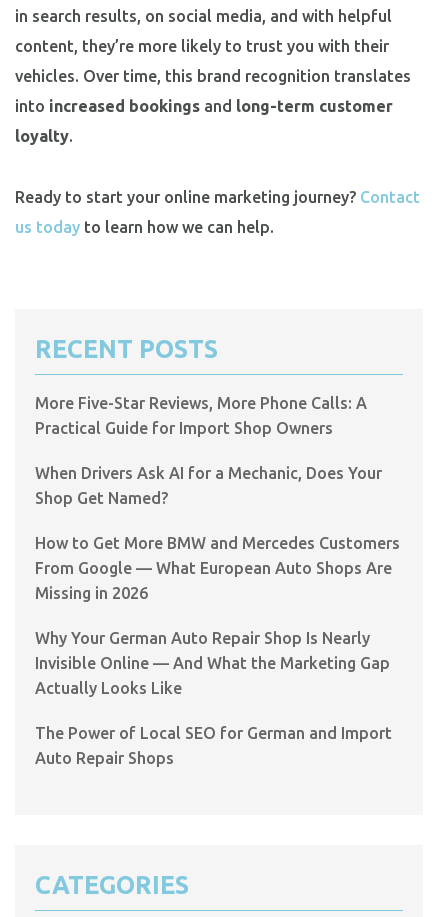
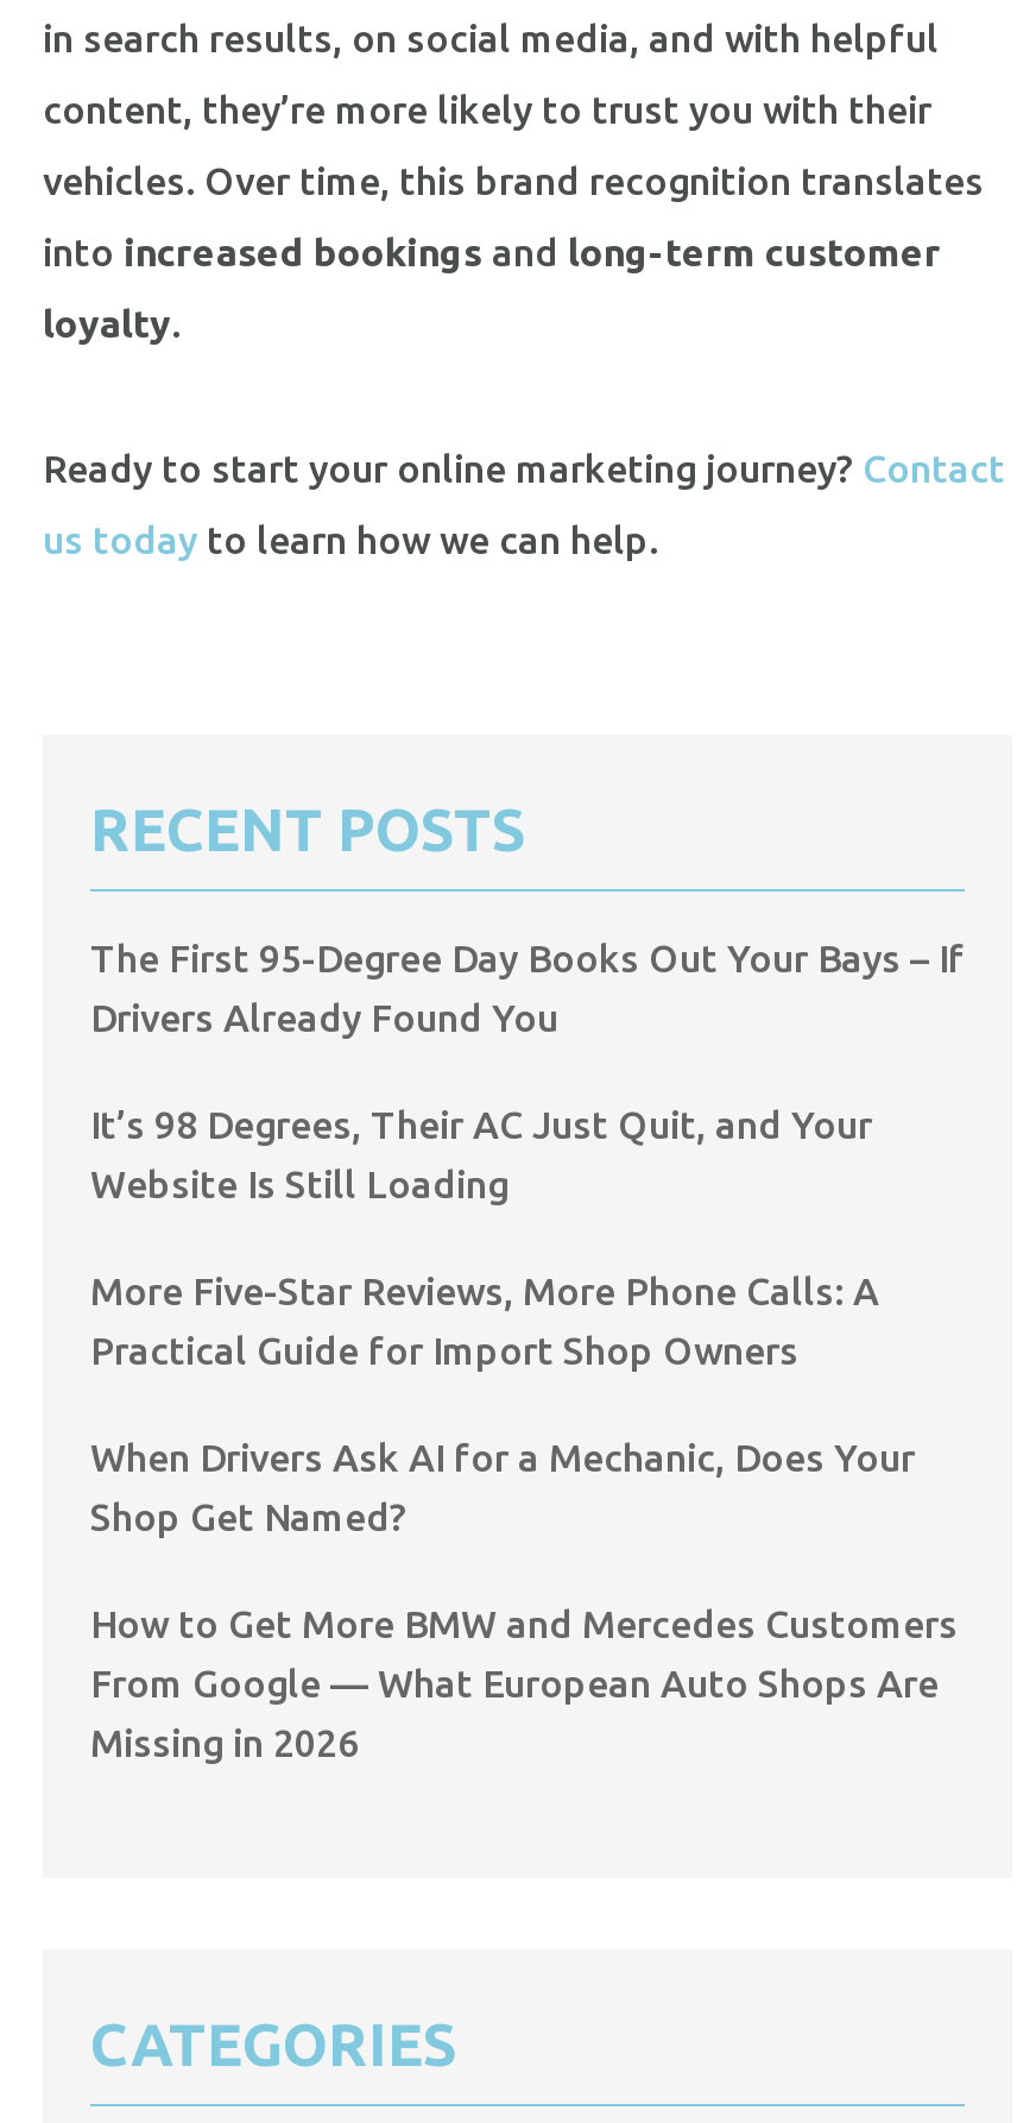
none -> [90,936,965,1205] The First 95-Degree Day Books Out Your Bays – If | Drivers Already Found You | It’s 98 Degrees, Their AC Just Quit, and Your | Website Is Still Loading
moved [35,394,400,602] -> [90,1269,958,1764]: More Five-Star Reviews, More Phone Calls: A | Practical Guide for Import Shop Owners | When Drivers Ask AI for a Mechanic, Does Your | Shop Get Named? | How to Get More BMW and Mercedes Customers | From Google — What European Auto Shops Are | Missing in 2026
[35,629,392,767] Why Your German Auto Repair Shop Is Nearly | Invisible Online — And What the Marketing Gap | Actually Looks Like | The Power of Local SEO for German and Import | Auto Repair Shops -> none

